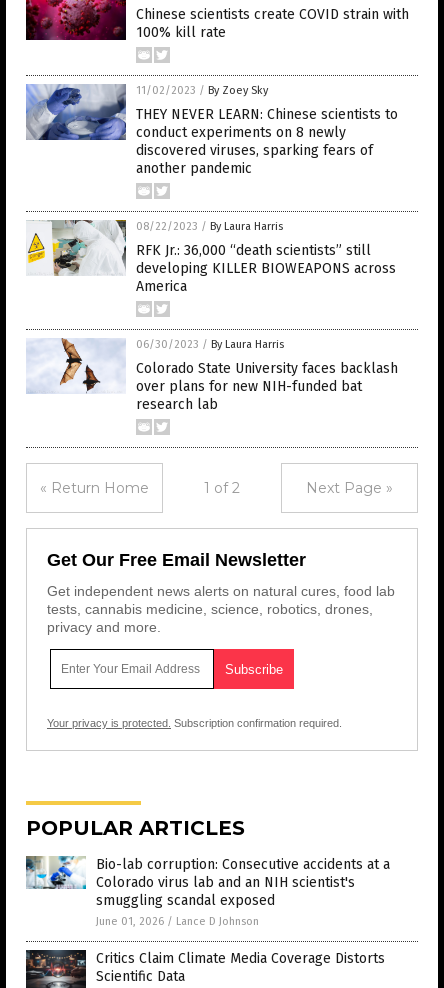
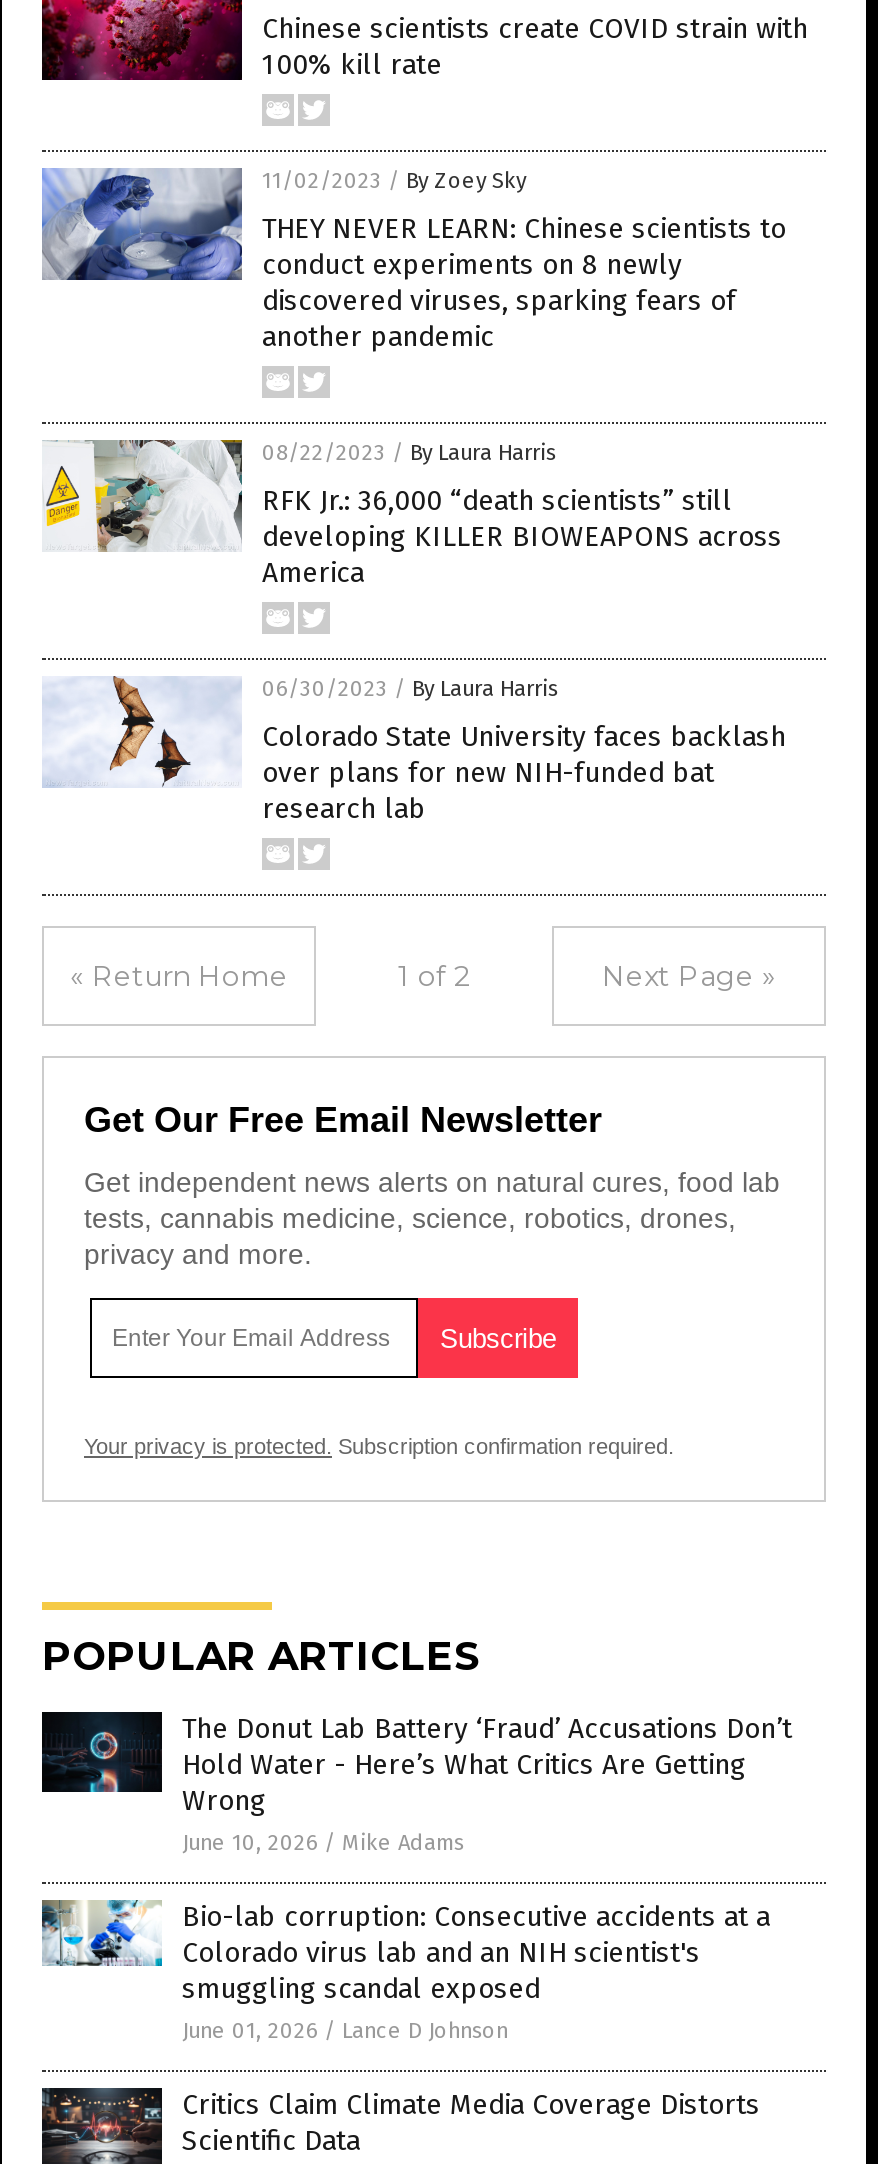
none -> [40,1710,792,1855] [image] | The Donut Lab Battery ‘Fraud’ Accusations Don’t | Hold Water - Here’s What Critics Are Getting | Wrong | June 10, 2026 / Mike Adams

